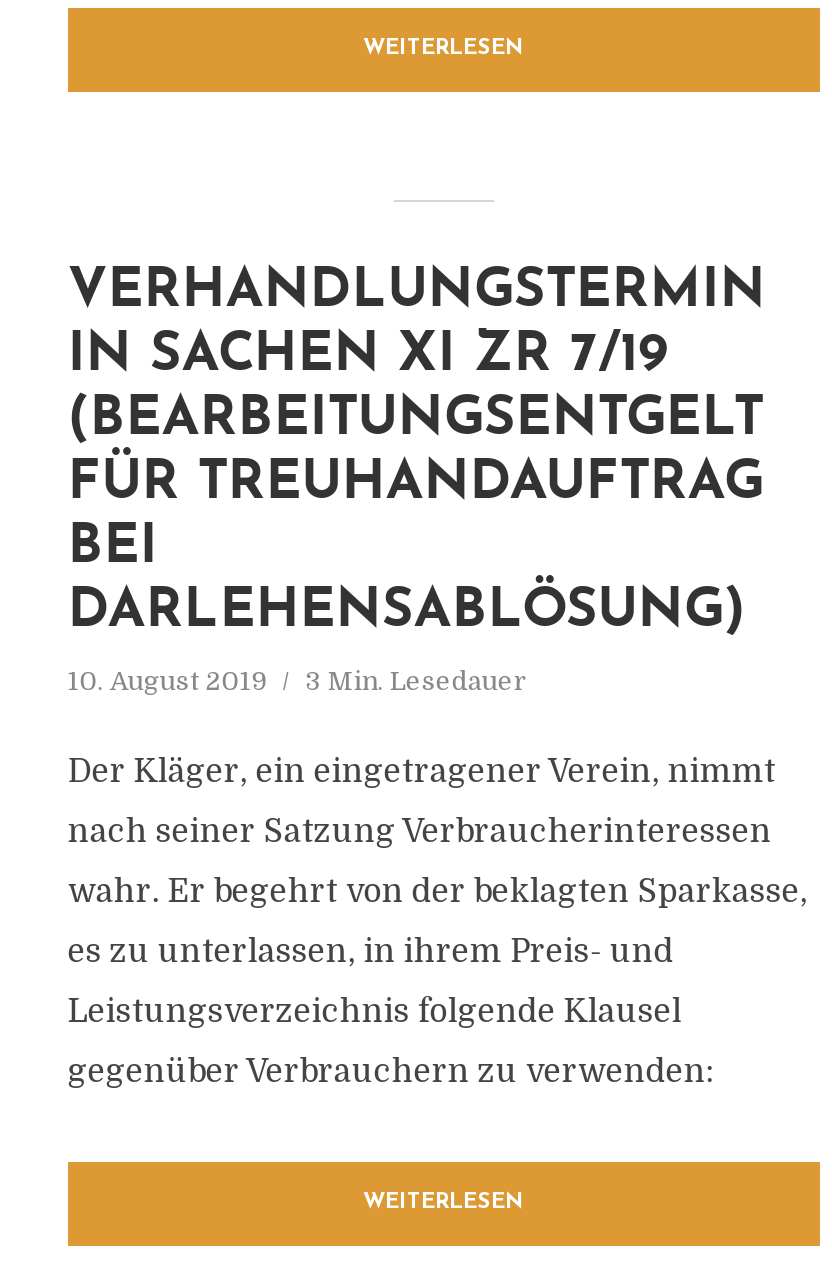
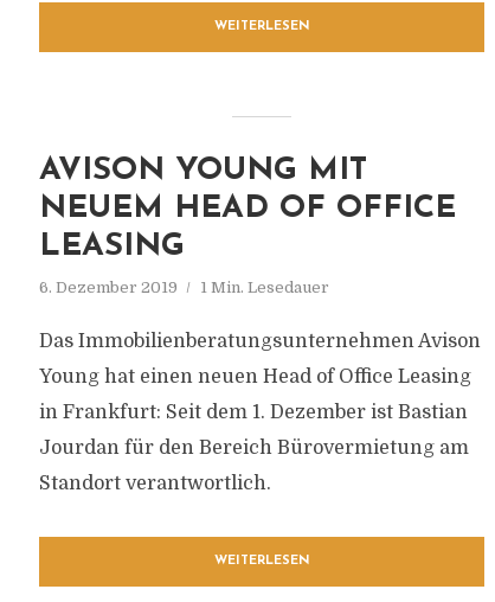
[68,266,808,1090] VERHANDLUNGSTERMIN | IN SACHEN XI ZR 7/19 | (BEARBEITUNGSENTGELT | FÜR TREUHANDAUFTRAG | BEI | DARLEHENSABLÖSUNG) | 10. August 2019 | 3 Min. Lesedauer | Der Kläger, ein eingetragener Verein, nimmt | nach seiner Satzung Verbraucherinteressen | wahr. Er begehrt von der beklagten Sparkasse, | es zu unterlassen, in ihrem Preis- und | Leistungsverzeichnis folgende Klausel | gegenüber Verbrauchern zu verwenden: -> [39,155,481,494] AVISON YOUNG MIT | NEUEM HEAD OF OFFICE | LEASING | 6. Dezember 2019 | 1 Min. Lesedauer | Das Immobilienberatungsunternehmen Avison | Young hat einen neuen Head of Office Leasing | in Frankfurt: Seit dem 1. Dezember ist Bastian | Jourdan für den Bereich Bürovermietung am | Standort verantwortlich.

